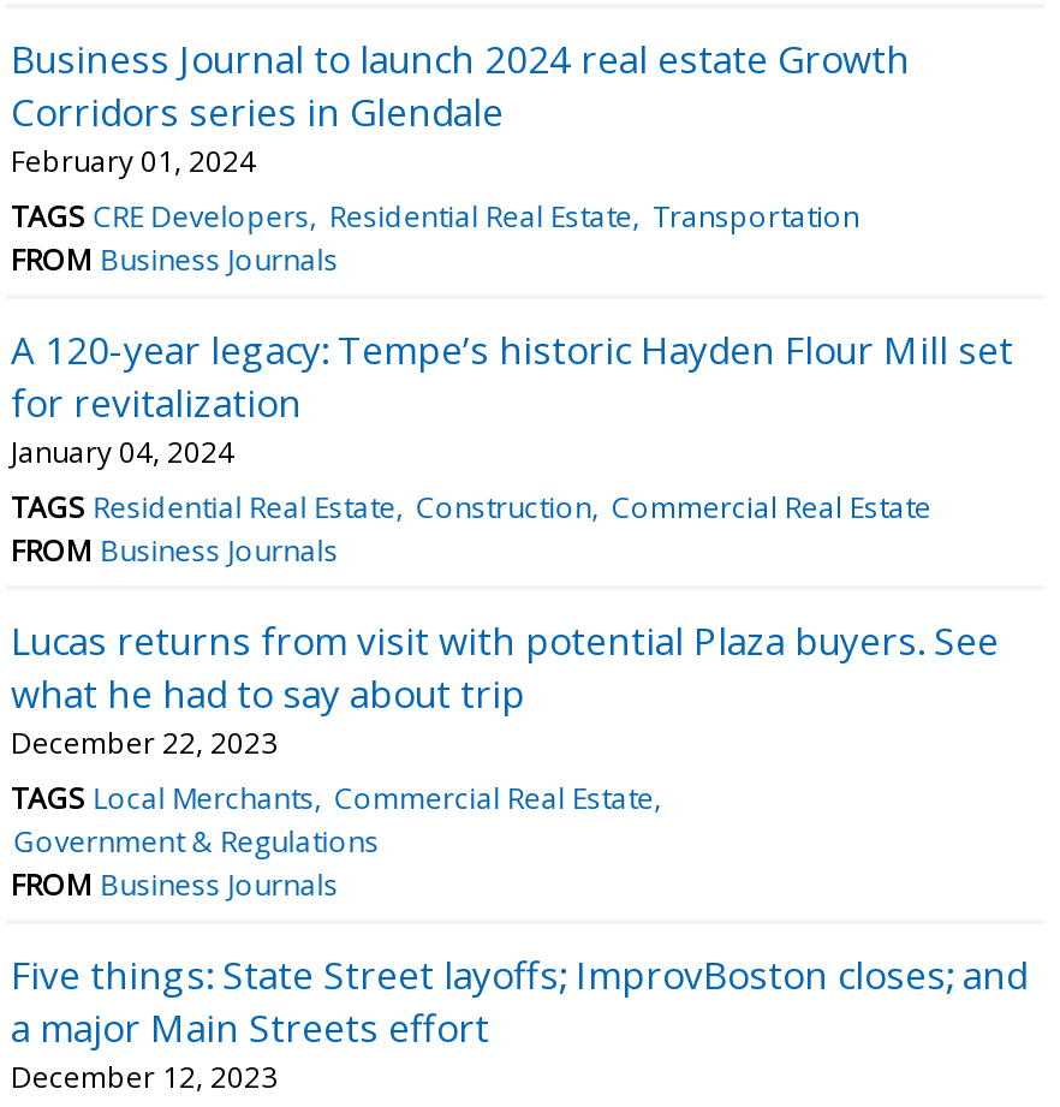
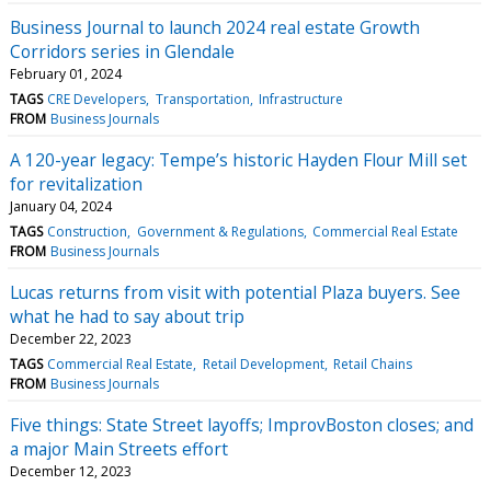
[11,196,859,237] TAGS CRE Developers Residential Real Estate Transportation -> [10,90,343,108] TAGS CRE Developers Transportation Infrastructure
[11,487,931,527] TAGS Residential Real Estate Construction Commercial Real Estate -> [10,222,458,241] TAGS Construction Government & Regulations Commercial Real Estate
[11,777,654,862] TAGS Local Merchants Commercial Real Estate | Government & Regulations -> [10,355,412,373] TAGS Commercial Real Estate Retail Development Retail Chains

